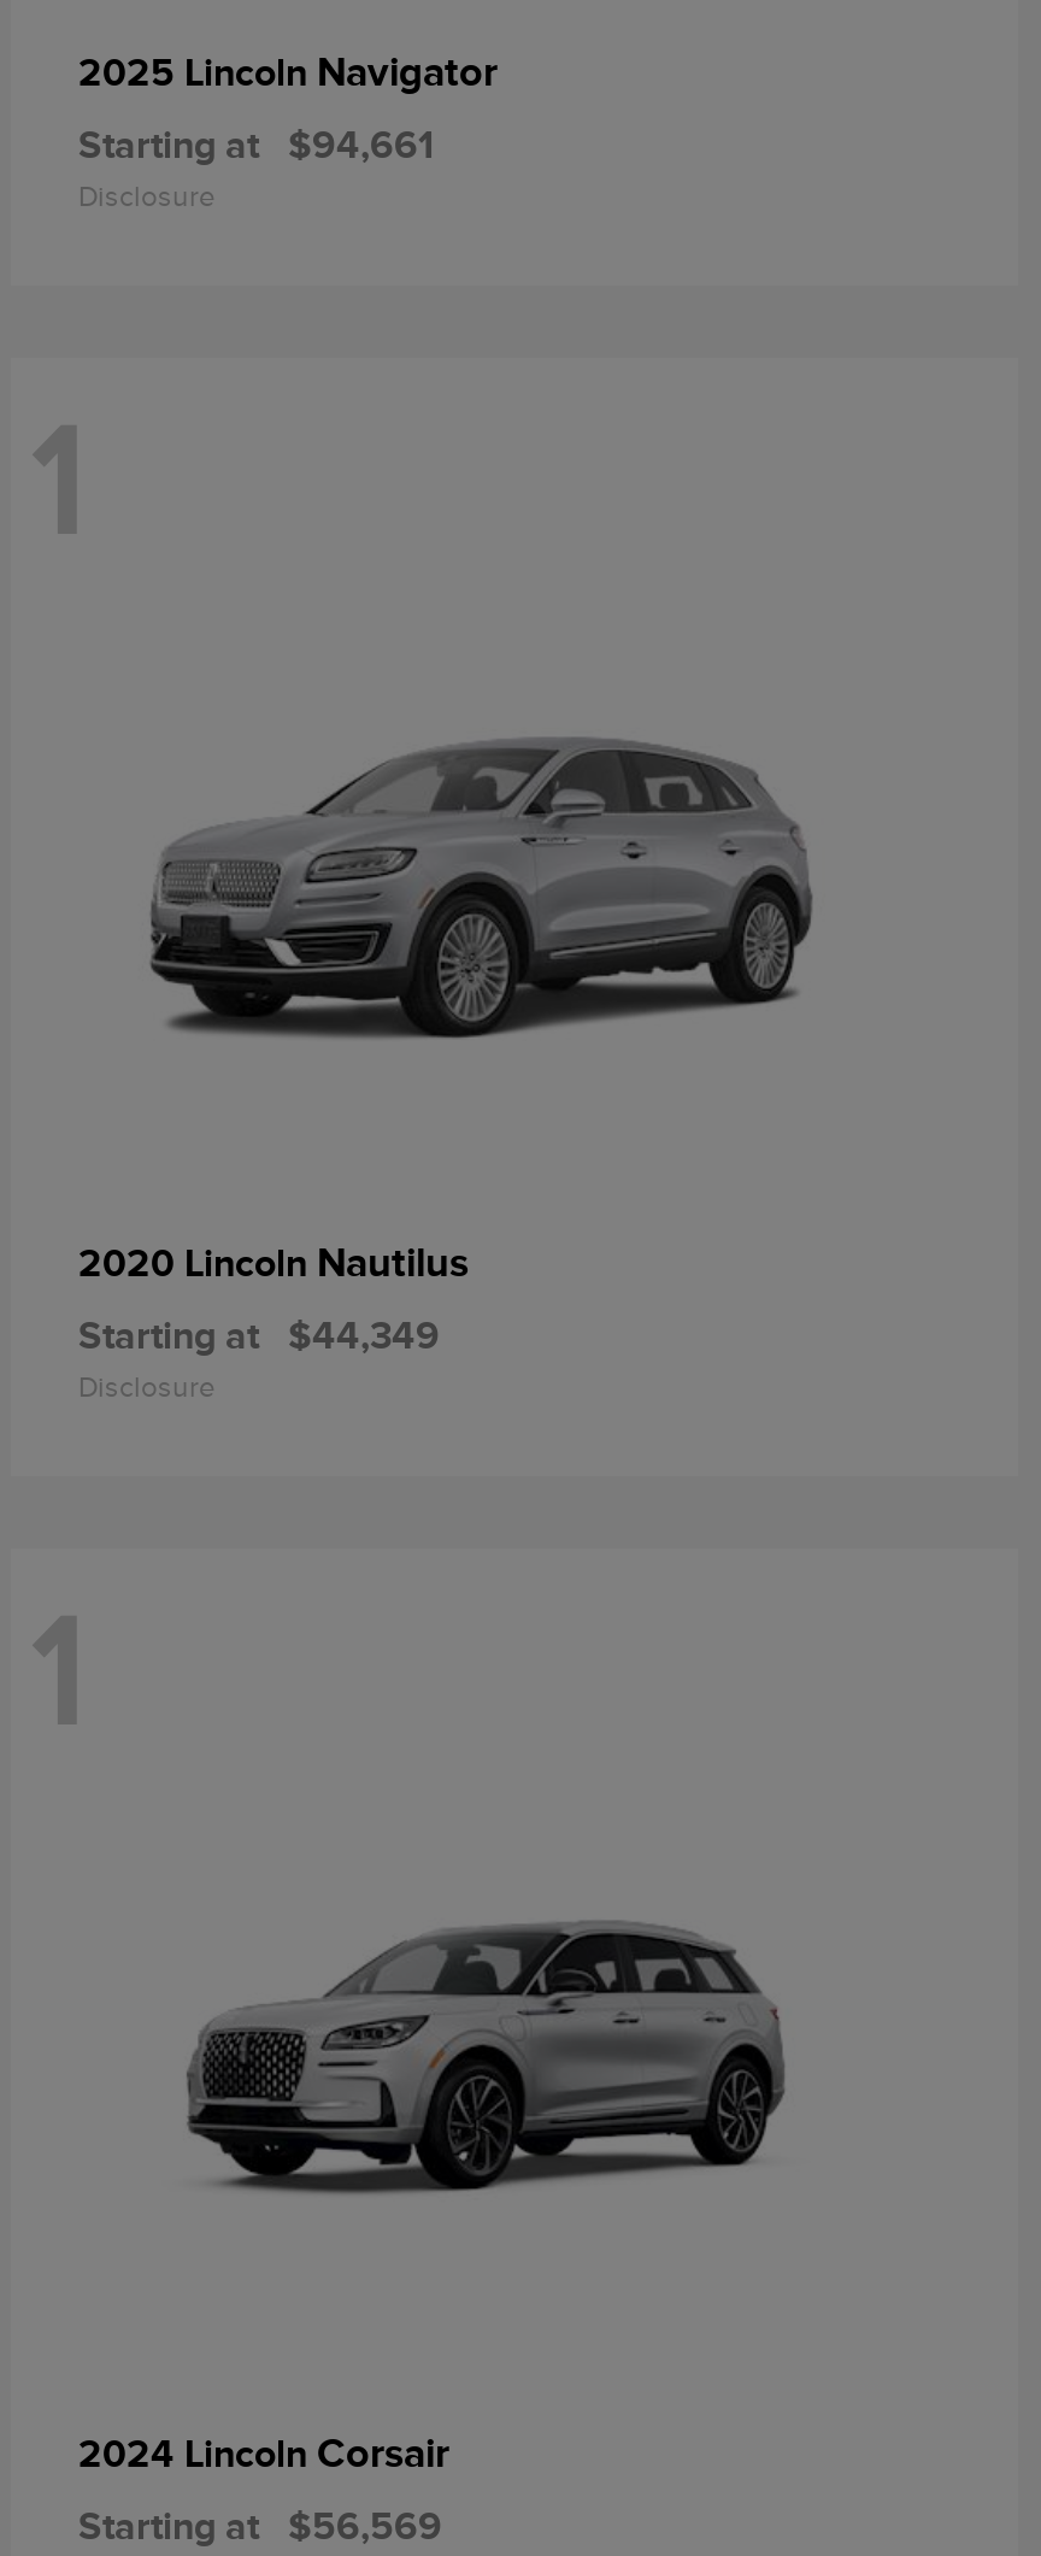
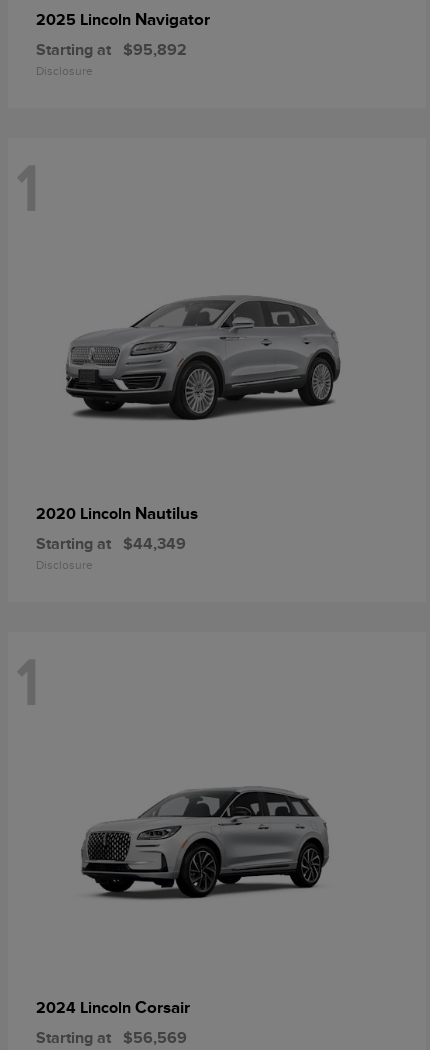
[78,123,435,167] Starting at $94,661 -> [36,41,187,59] Starting at $95,892

